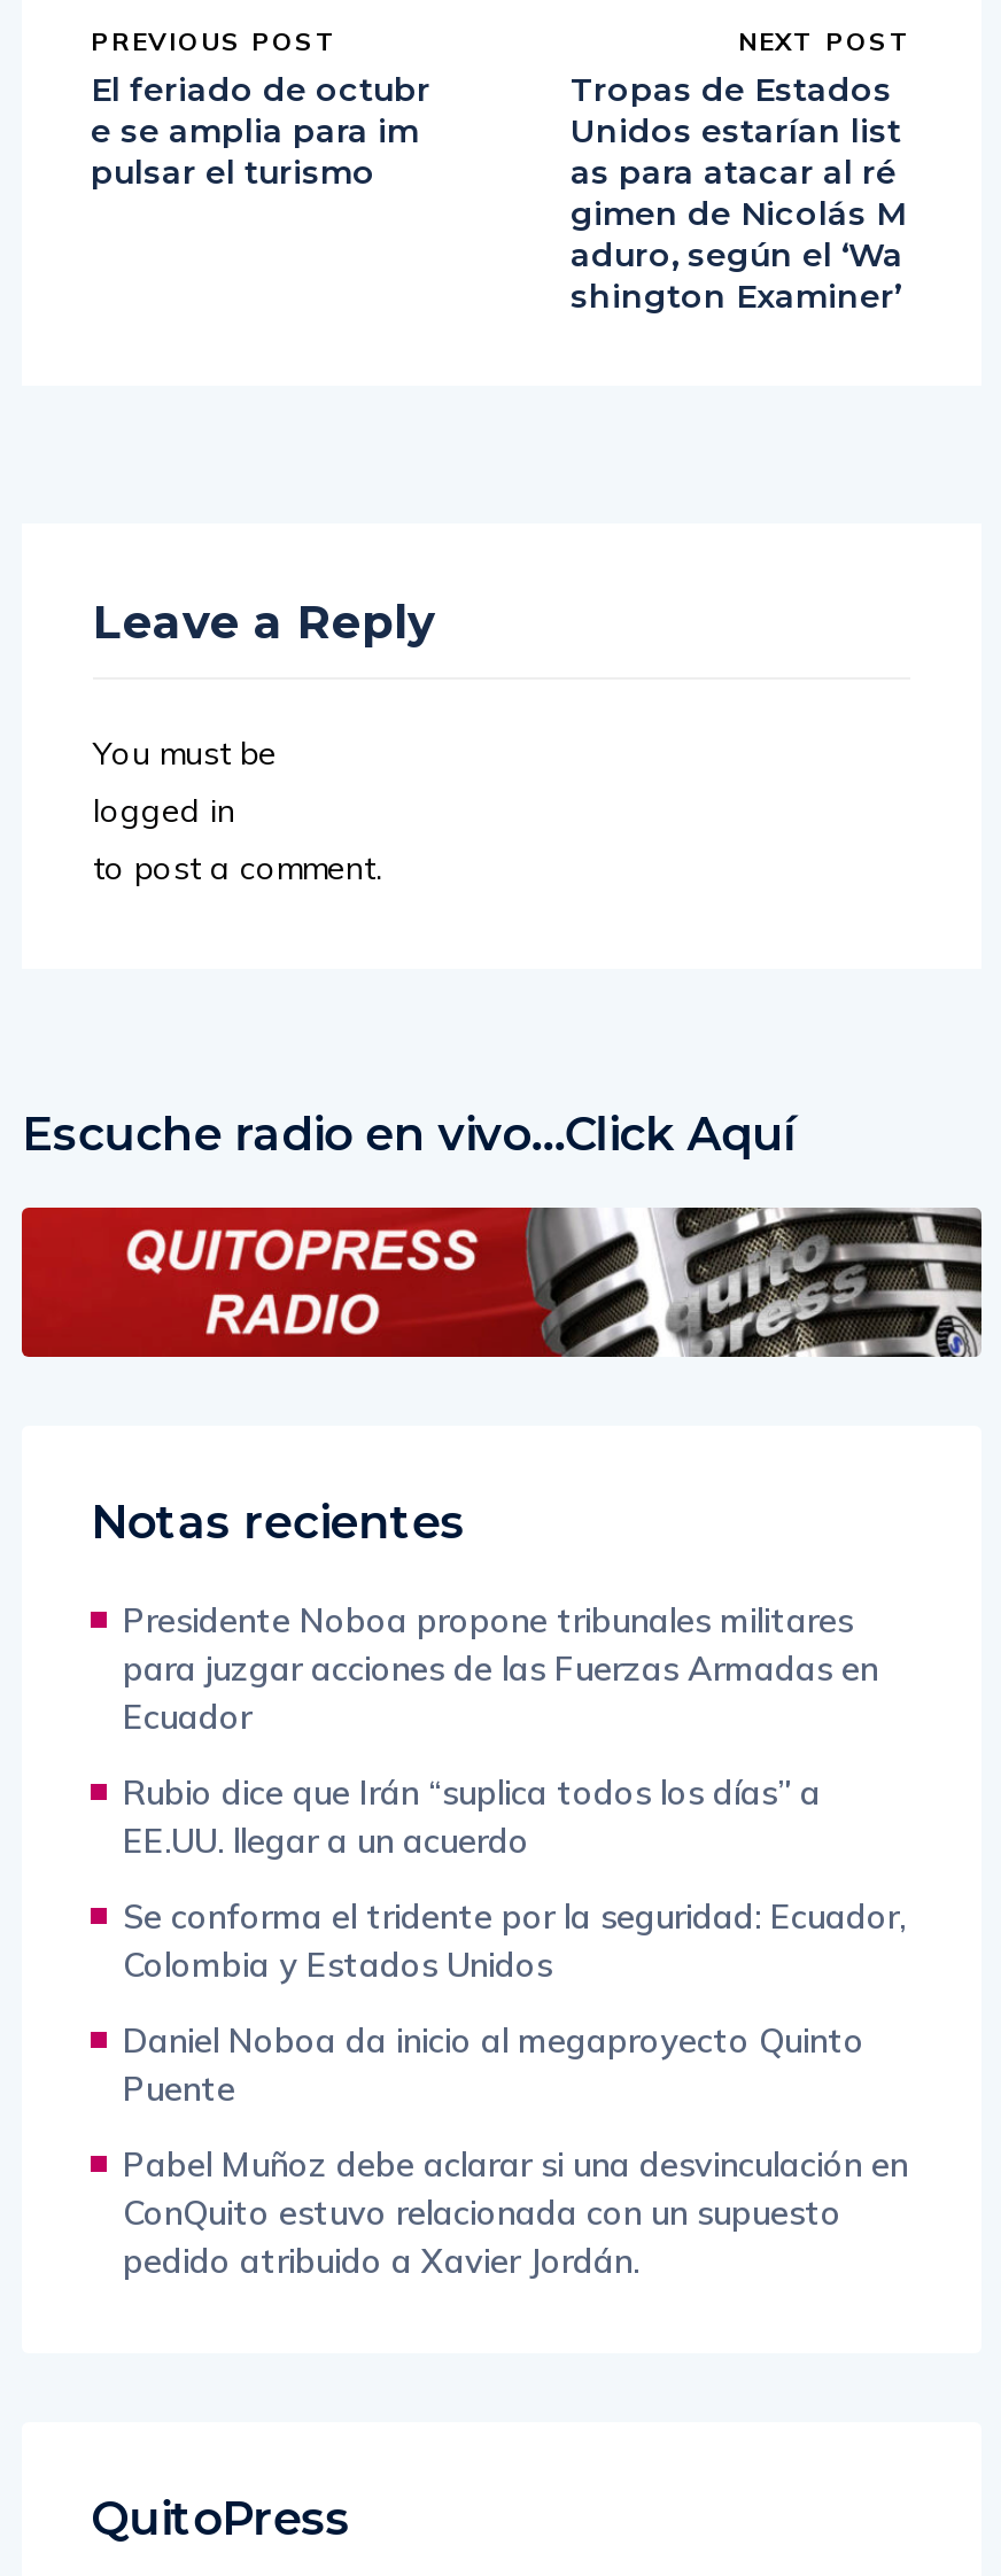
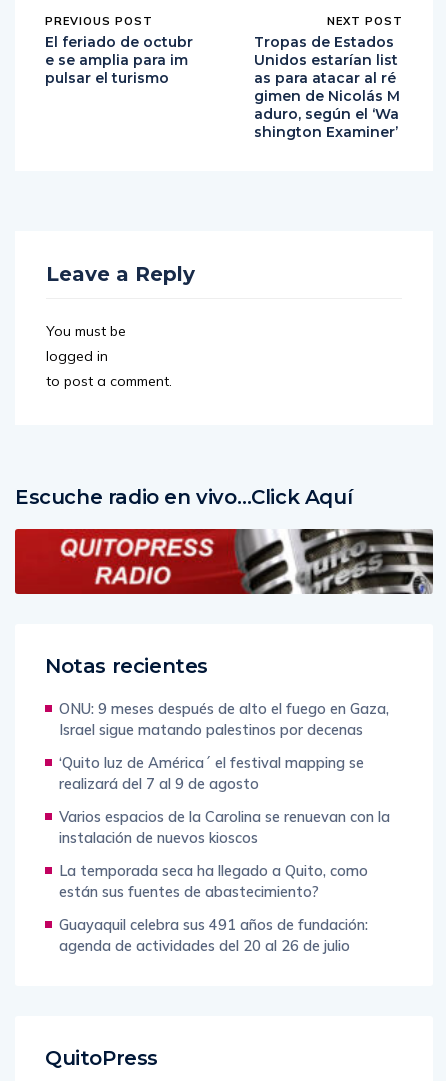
[123,1598,878,1738] Presidente Noboa propone tribunales militares | para juzgar acciones de las Fuerzas Armadas en | Ecuador -> [59,699,389,739] ONU: 9 meses después de alto el fuego en Gaza, | Israel sigue matando palestinos por decenas
[123,1770,821,1862] Rubio dice que Irán “suplica todos los días” a | EE.UU. llegar a un acuerdo -> [59,753,364,793] ‘Quito luz de América´ el festival mapping se | realizará del 7 al 9 de agosto
[123,1894,906,1986] Se conforma el tridente por la seguridad: Ecuador, | Colombia y Estados Unidos -> [59,807,390,847] Varios espacios de la Carolina se renuevan con la | instalación de nuevos kioscos
[123,2018,864,2110] Daniel Noboa da inicio al megaproyecto Quinto | Puente -> [59,861,368,901] La temporada seca ha llegado a Quito, como | están sus fuentes de abastecimiento?
[123,2142,908,2282] Pabel Muñoz debe aclarar si una desvinculación en | ConQuito estuvo relacionada con un supuesto | pedido atribuido a Xavier Jordán. -> [59,915,368,955] Guayaquil celebra sus 491 años de fundación: | agenda de actividades del 20 al 26 de julio

